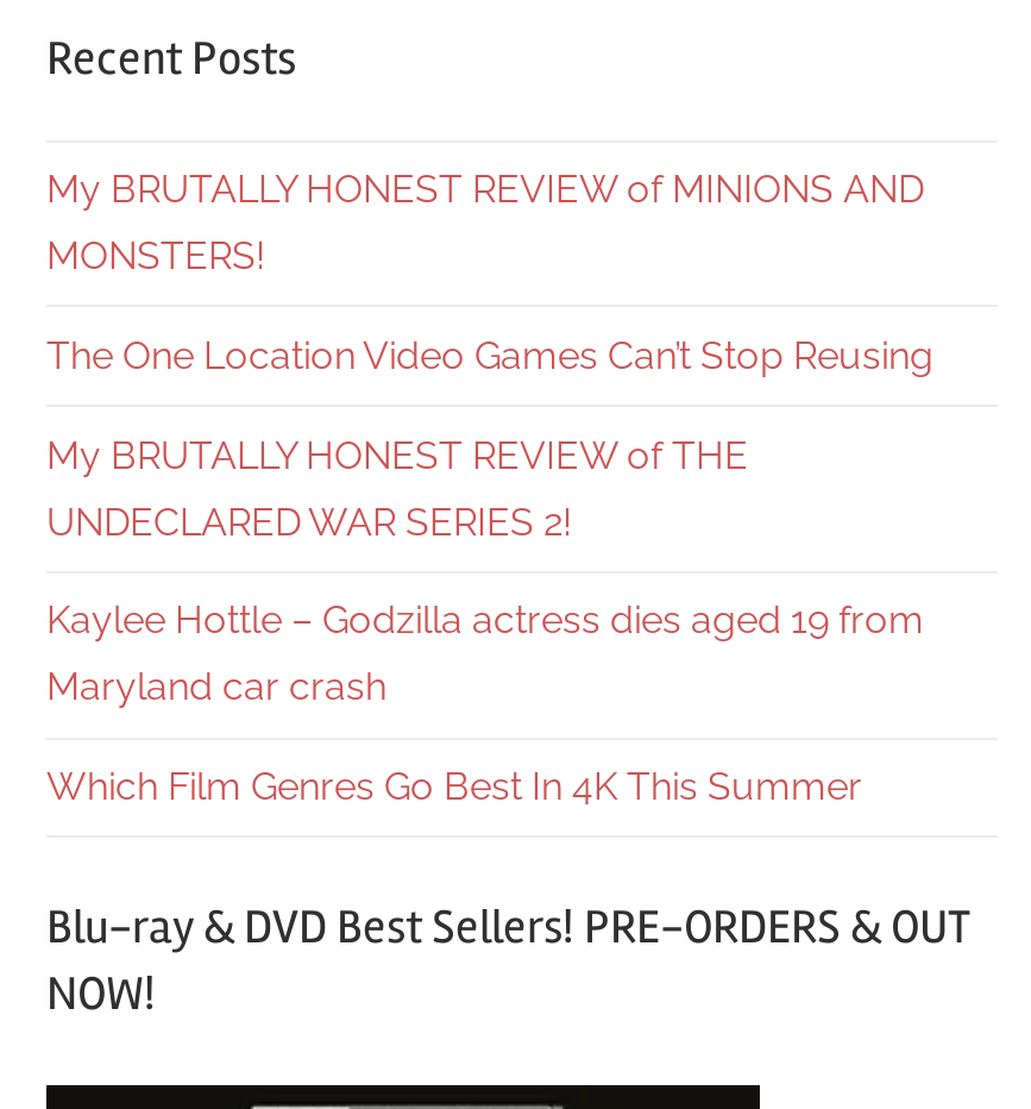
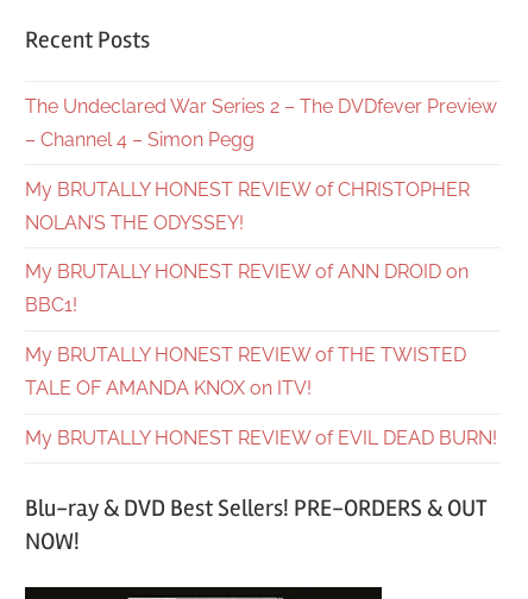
[46,166,933,809] My BRUTALLY HONEST REVIEW of MINIONS AND | MONSTERS! | The One Location Video Games Can’t Stop Reusing | My BRUTALLY HONEST REVIEW of THE | UNDECLARED WAR SERIES 2! | Kaylee Hottle – Godzilla actress dies aged 19 from | Maryland car crash | Which Film Genres Go Best In 4K This Summer -> [25,95,497,449] The Undeclared War Series 2 – The DVDfever Preview | – Channel 4 – Simon Pegg | My BRUTALLY HONEST REVIEW of CHRISTOPHER | NOLAN’S THE ODYSSEY! | My BRUTALLY HONEST REVIEW of ANN DROID on | BBC1! | My BRUTALLY HONEST REVIEW of THE TWISTED | TALE OF AMANDA KNOX on ITV! | My BRUTALLY HONEST REVIEW of EVIL DEAD BURN!

